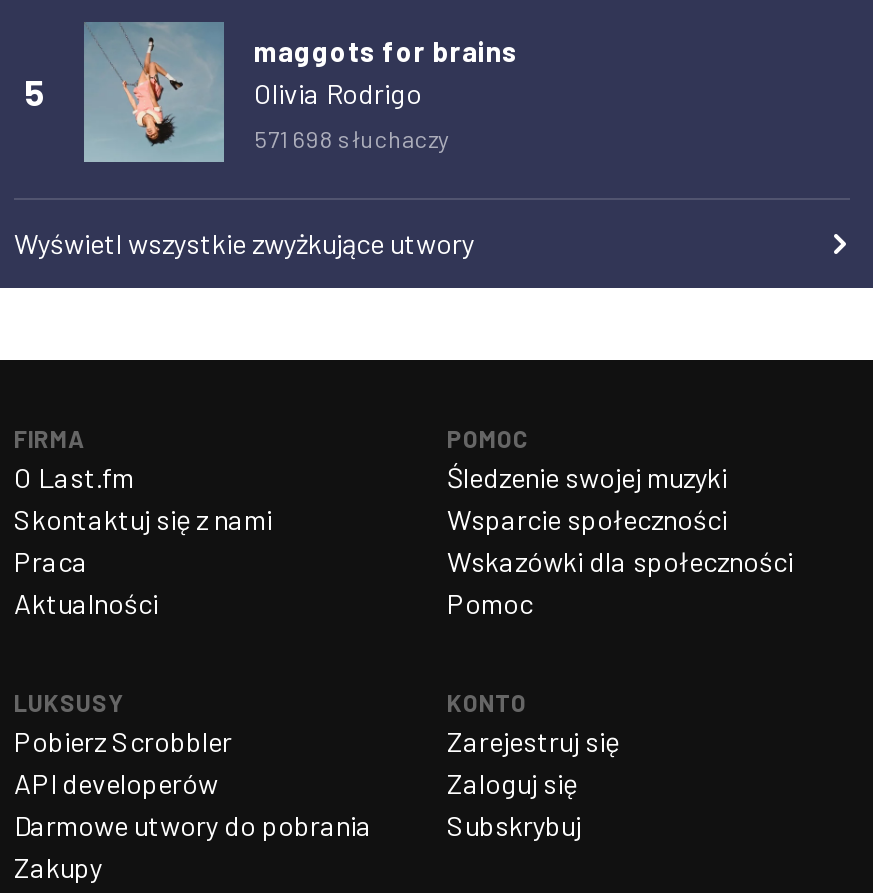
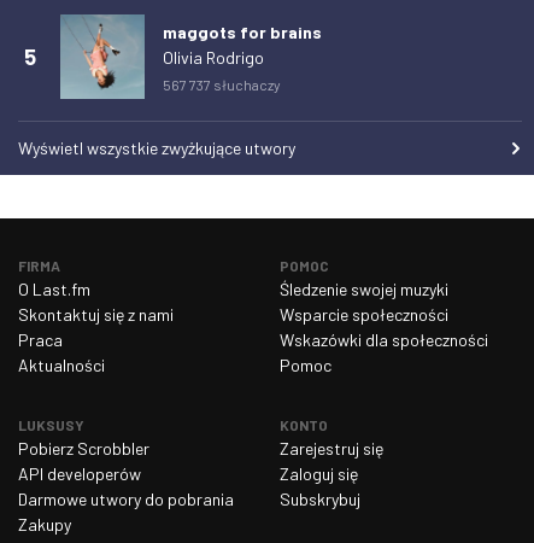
[254,123,450,151] 571 698 słuchaczy -> [163,75,281,92] 567 737 słuchaczy

